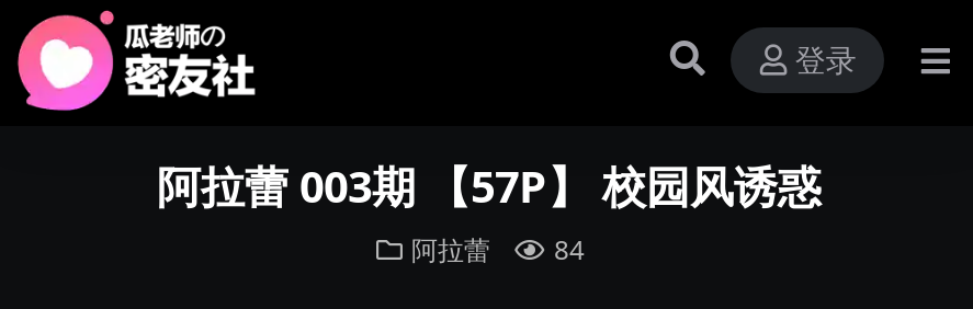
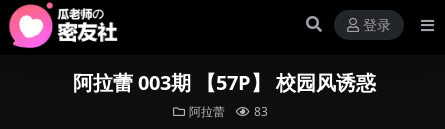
[411,231,585,268] 阿拉蕾 84 -> [188,103,267,120] 阿拉蕾 83

